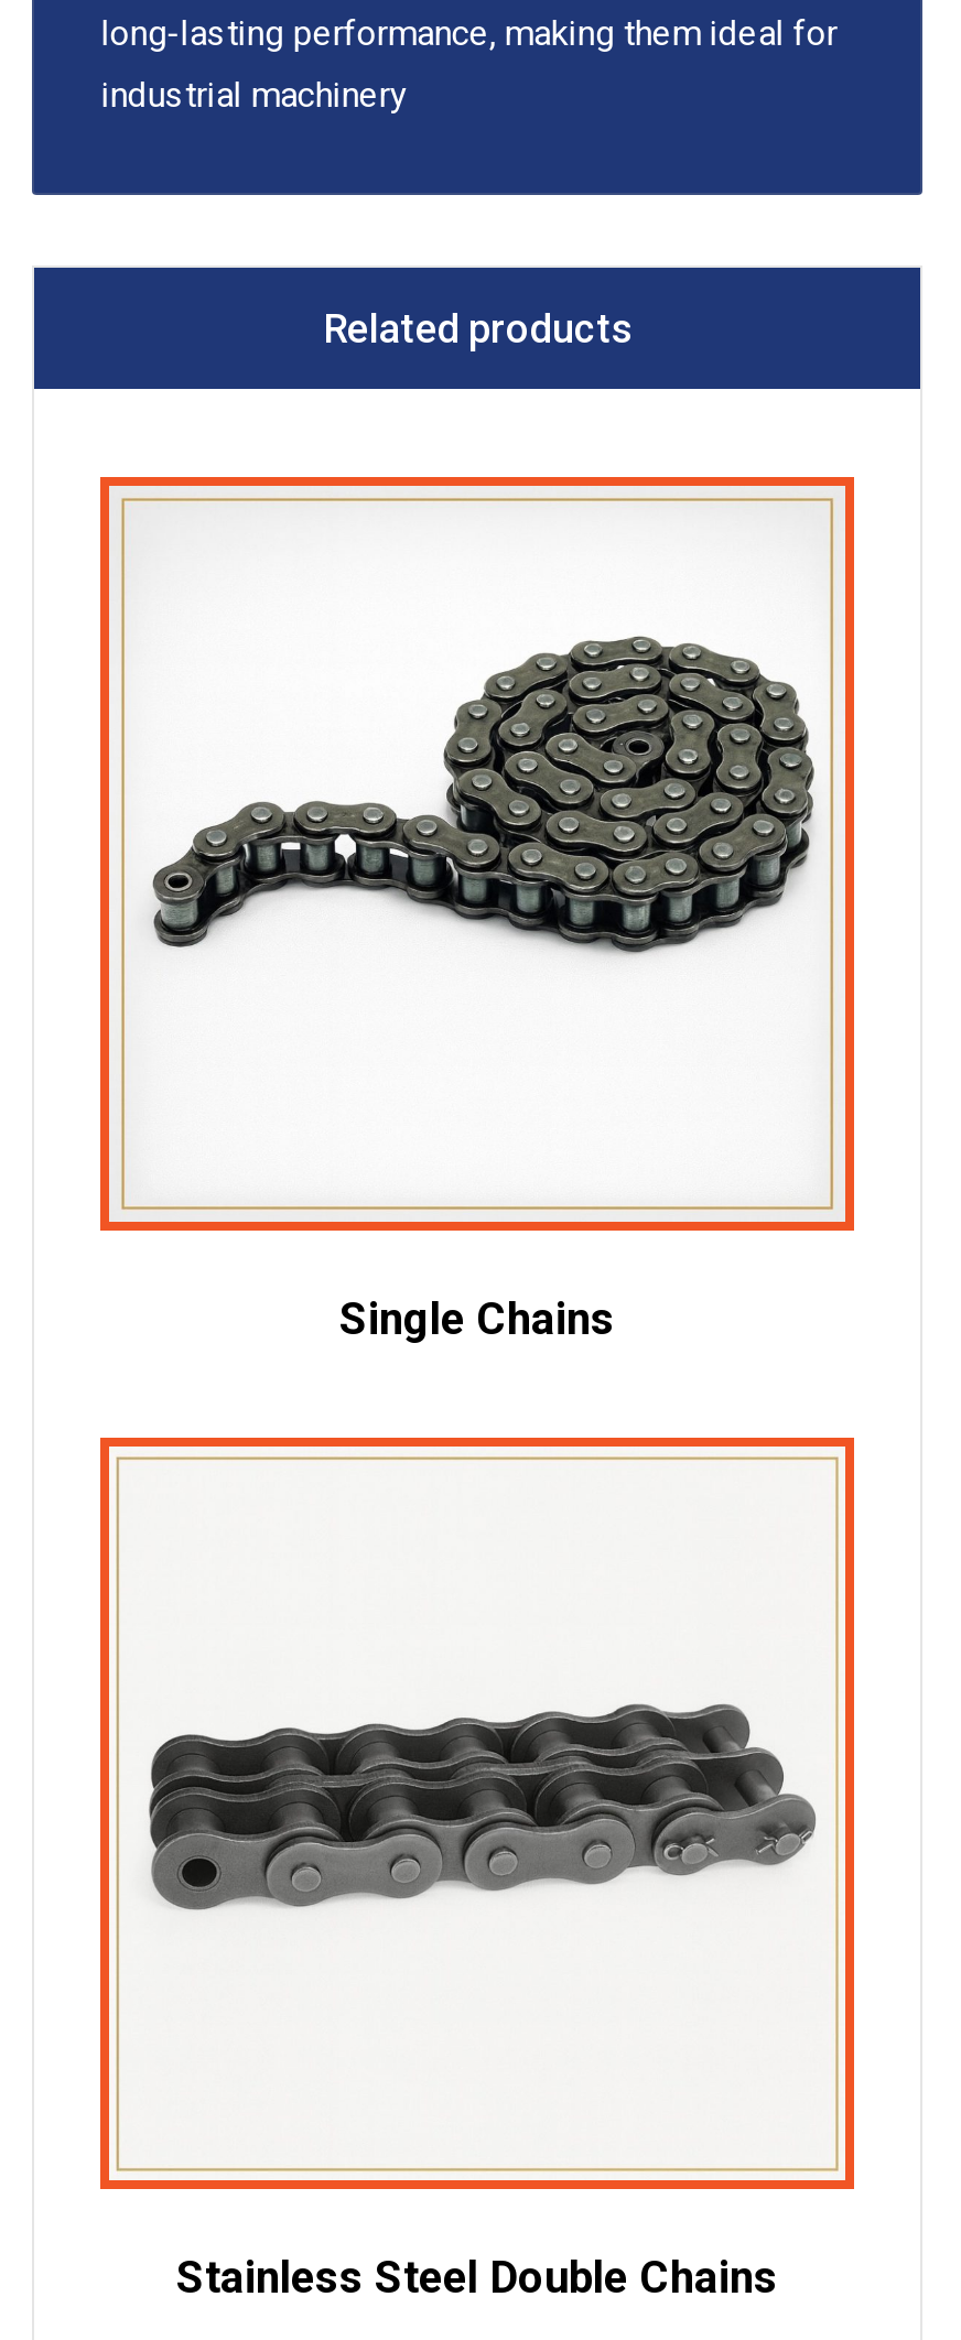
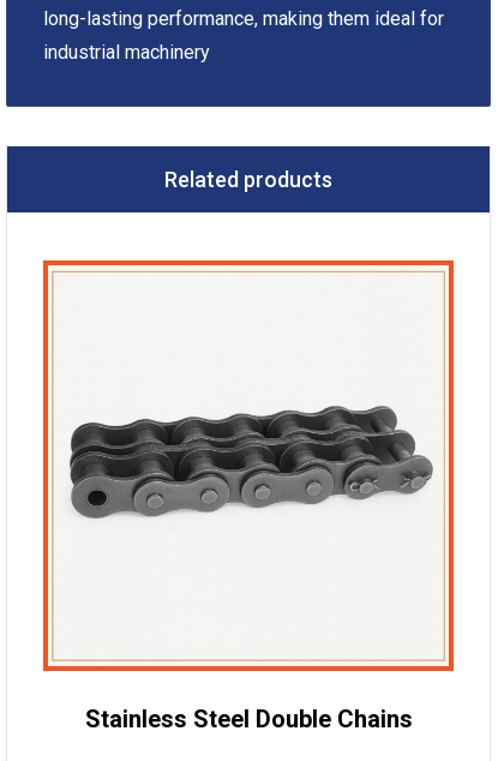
[149,501,832,1344] [image] | Single Chains -> none

